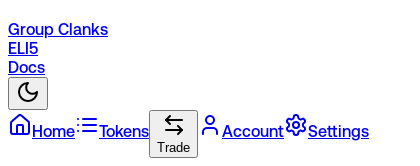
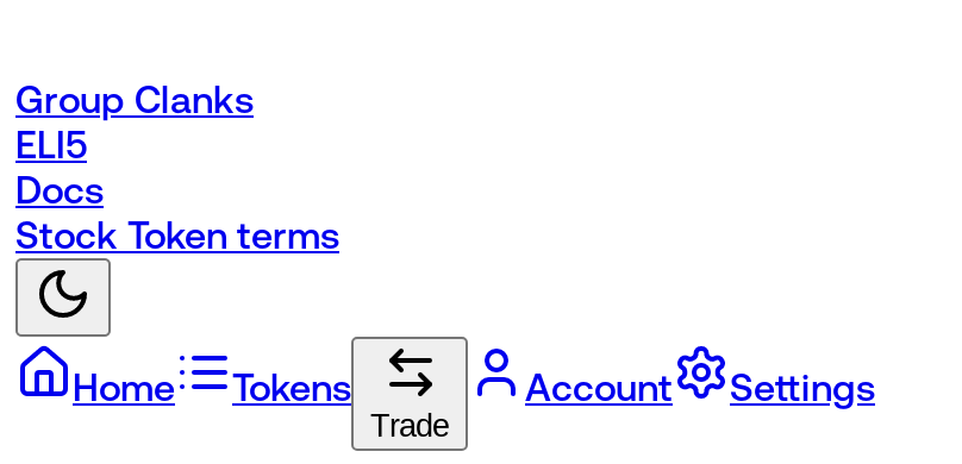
none -> [15,214,339,259] Stock Token terms

